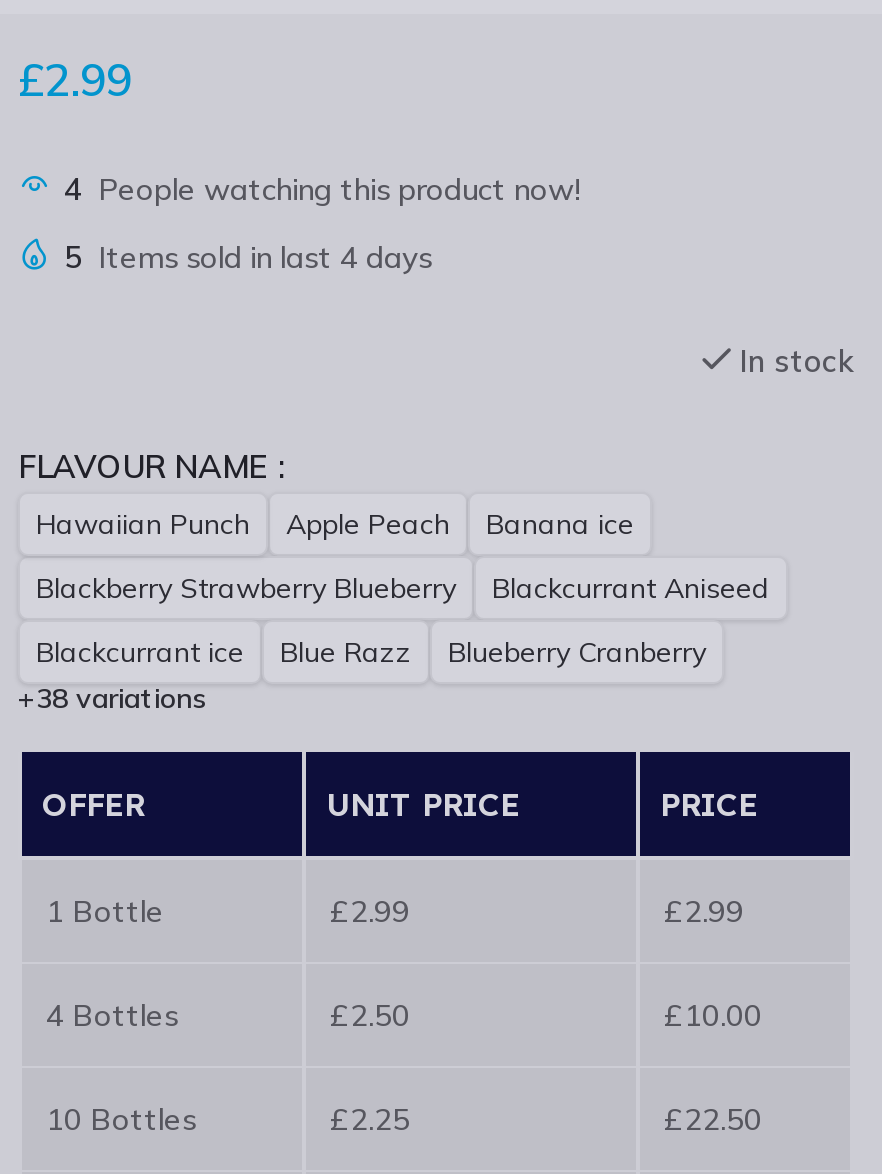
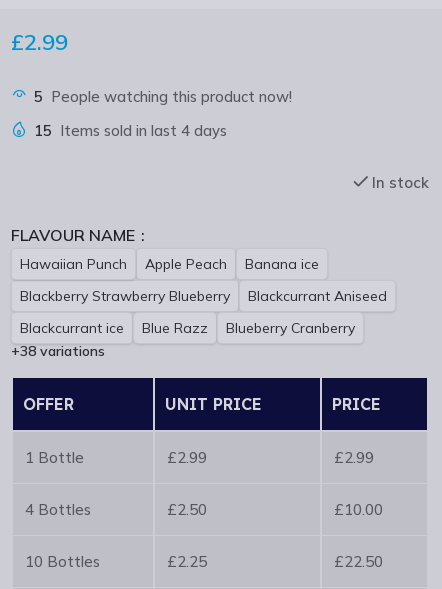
[64,170,580,208] 4 People watching this product now! -> [34,87,292,106] 5 People watching this product now!
[64,238,432,276] 5 Items sold in last 4 days -> [34,121,227,140] 15 Items sold in last 4 days

